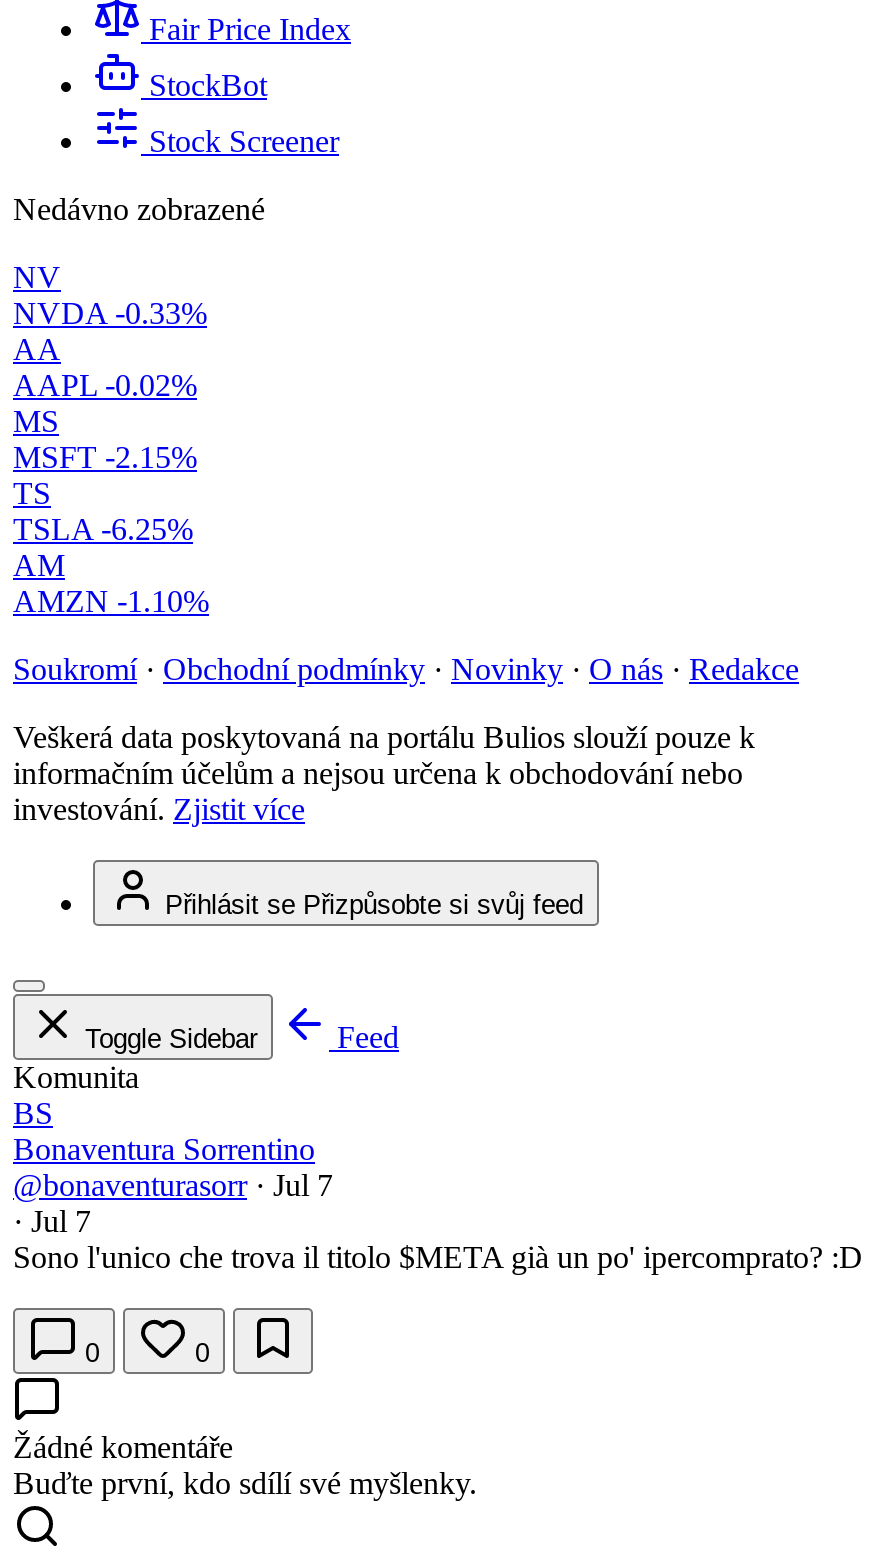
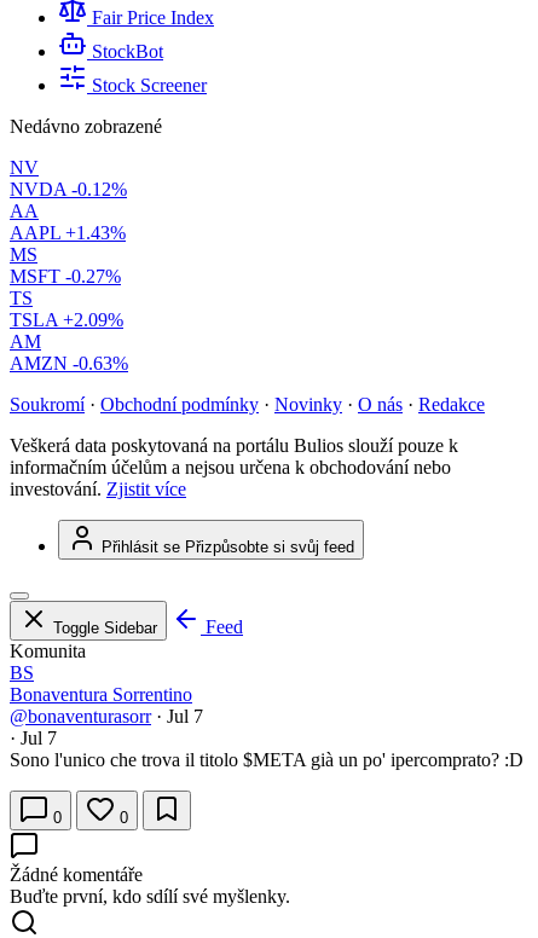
[13,296,207,330] NVDA -0.33% -> [10,179,127,200] NVDA -0.12%
[13,368,197,402] AAPL -0.02% -> [10,223,126,243] AAPL +1.43%
[13,440,197,474] MSFT -2.15% -> [10,266,121,287] MSFT -0.27%
[13,512,193,546] TSLA -6.25% -> [10,310,123,330] TSLA +2.09%
[13,584,209,618] AMZN -1.10% -> [10,353,128,374] AMZN -0.63%

